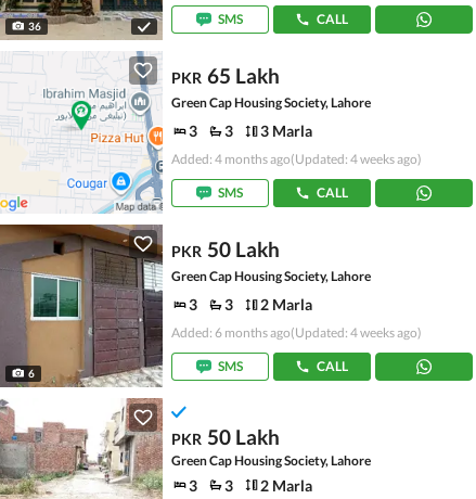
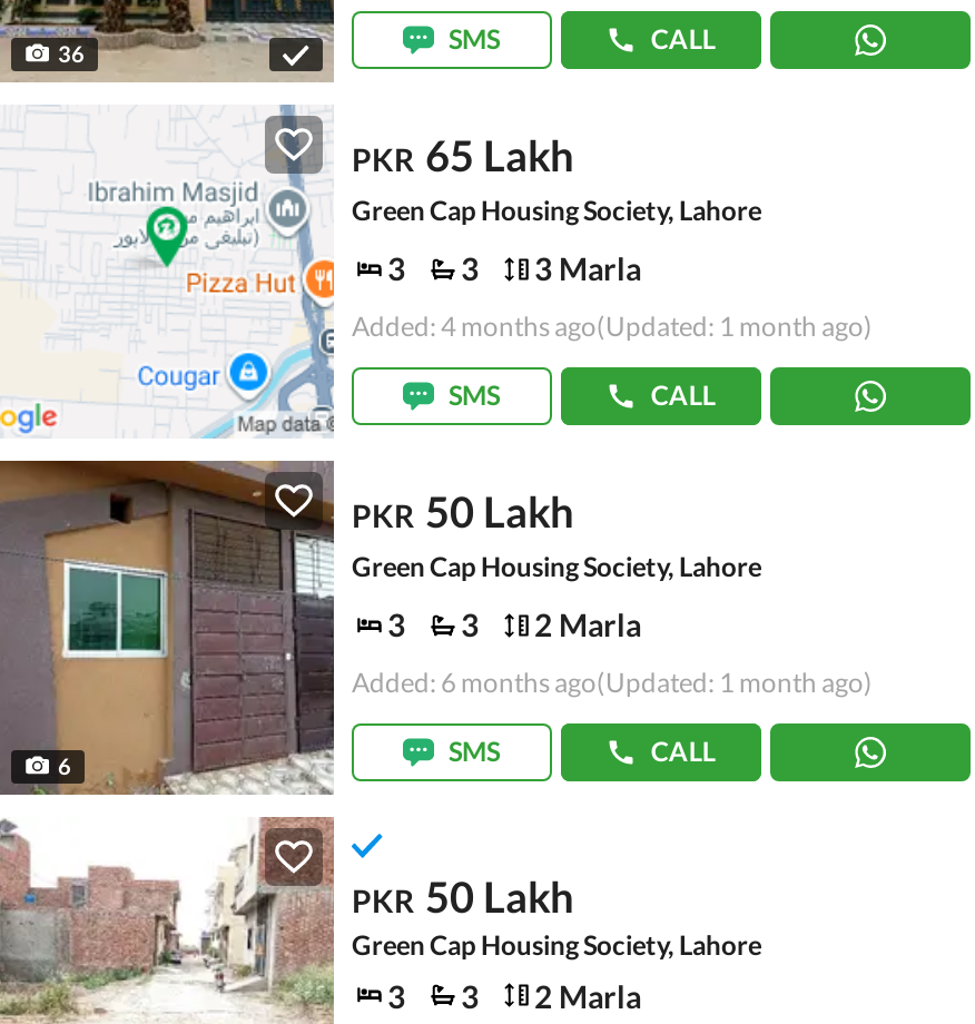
[171,151,422,167] Added: 4 months ago(Updated: 4 weeks ago) -> [352,309,873,342] Added: 4 months ago(Updated: 1 month ago)
[171,324,422,340] Added: 6 months ago(Updated: 4 weeks ago) -> [352,665,873,699] Added: 6 months ago(Updated: 1 month ago)

